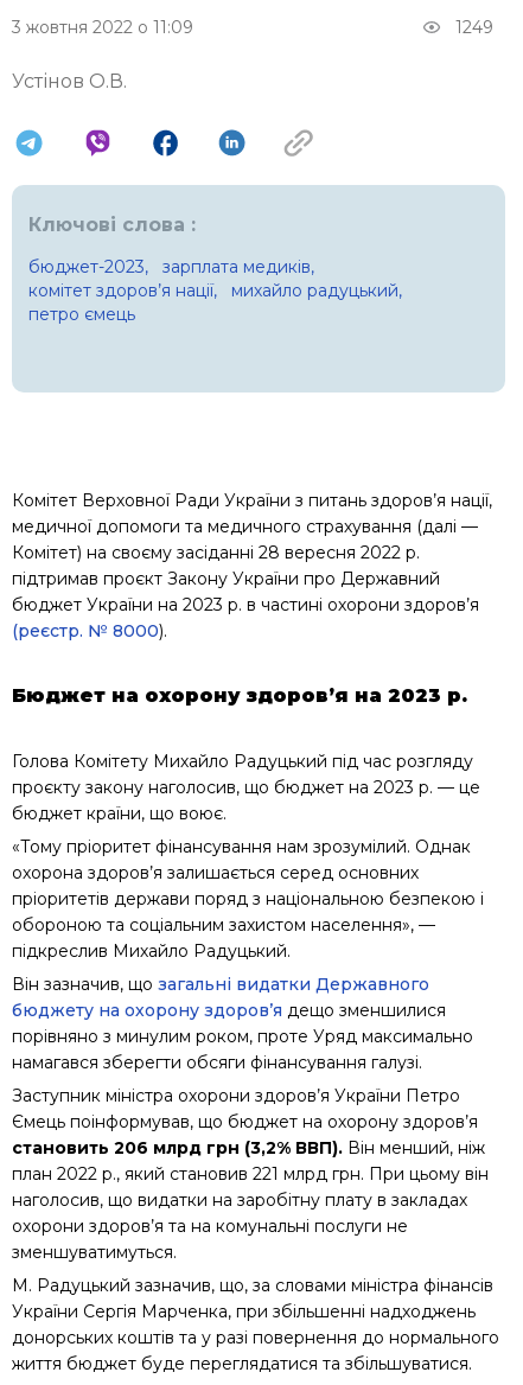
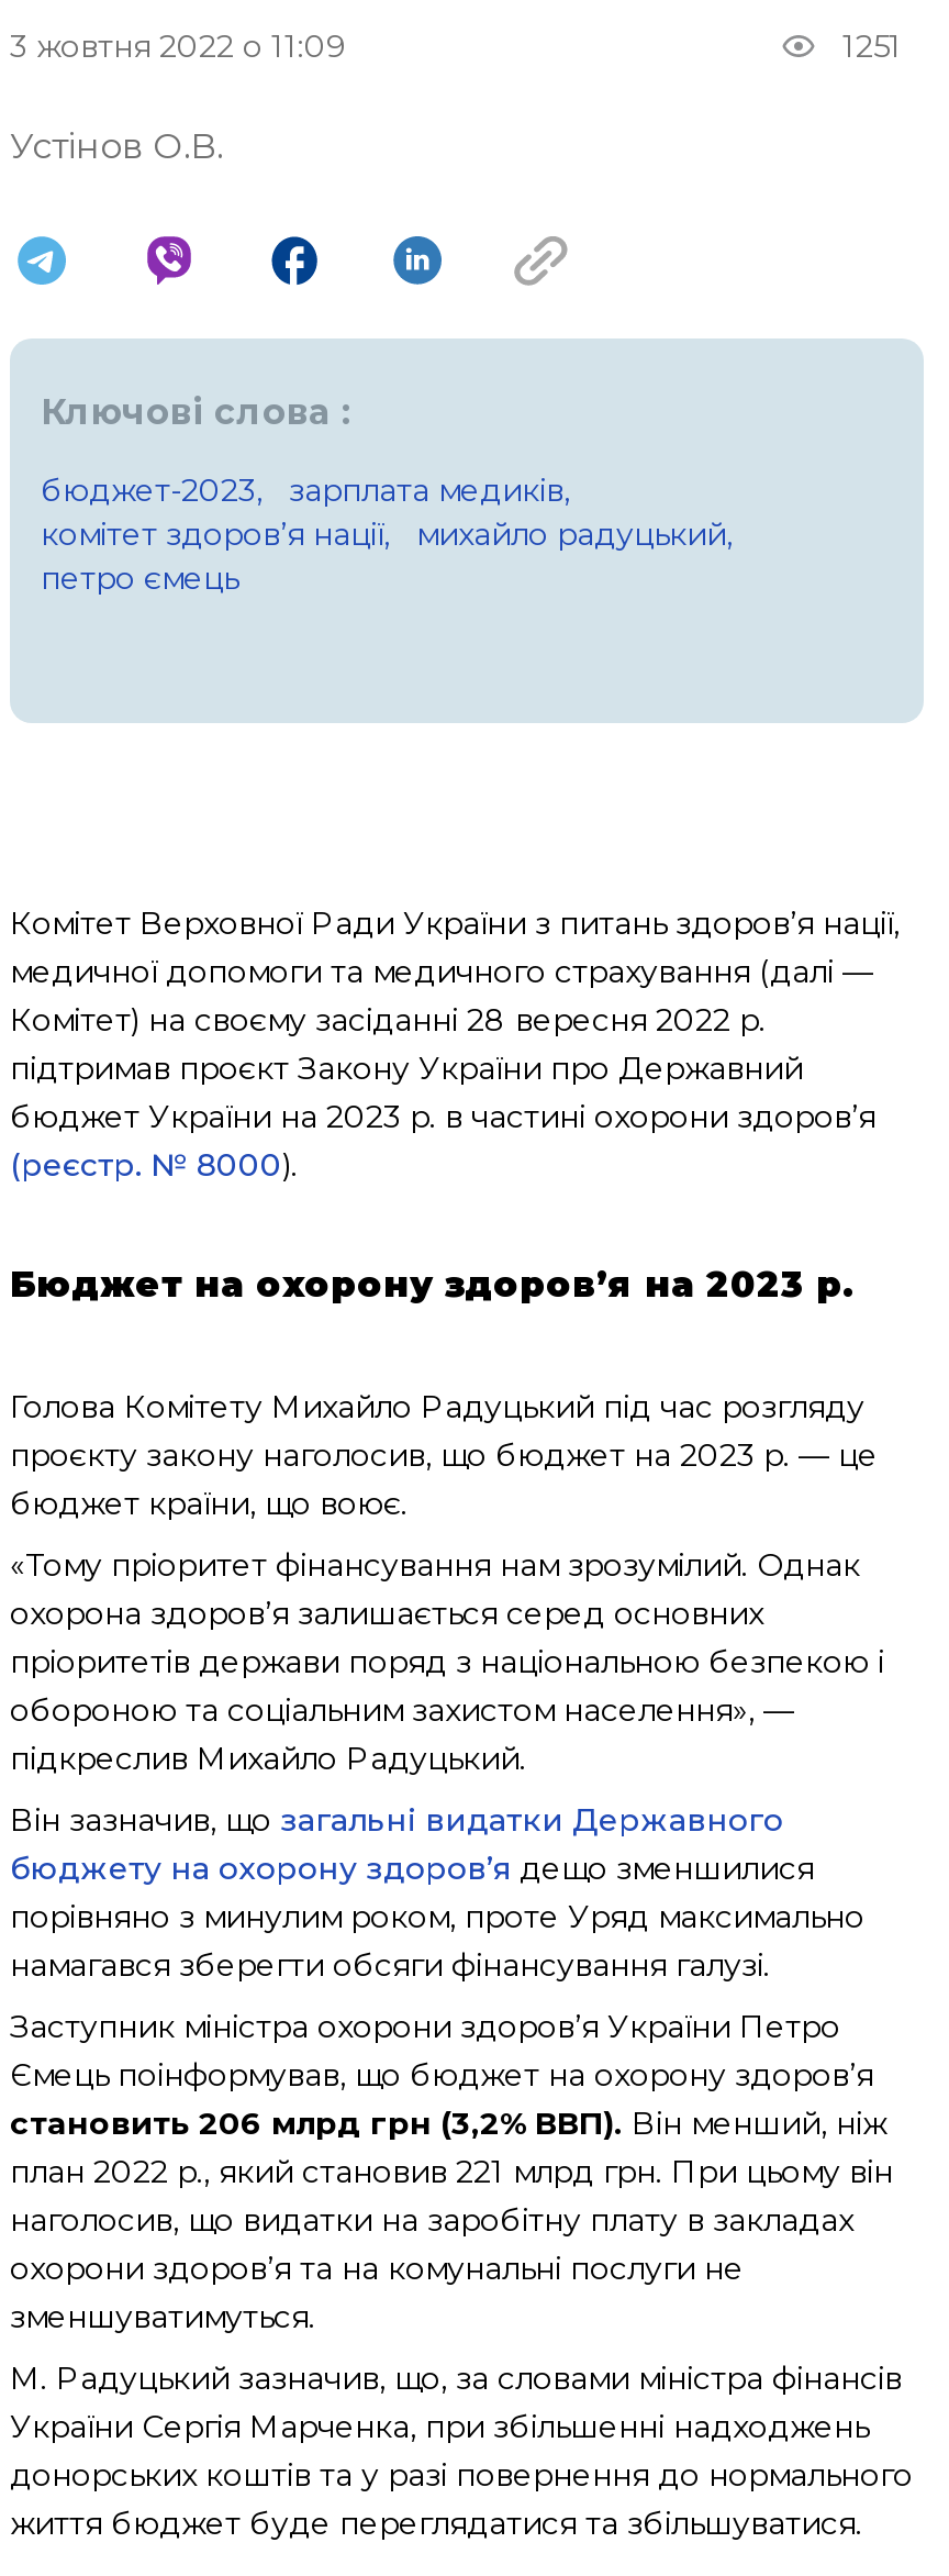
[455,17,493,38] 1249 -> [842,26,902,66] 1251

